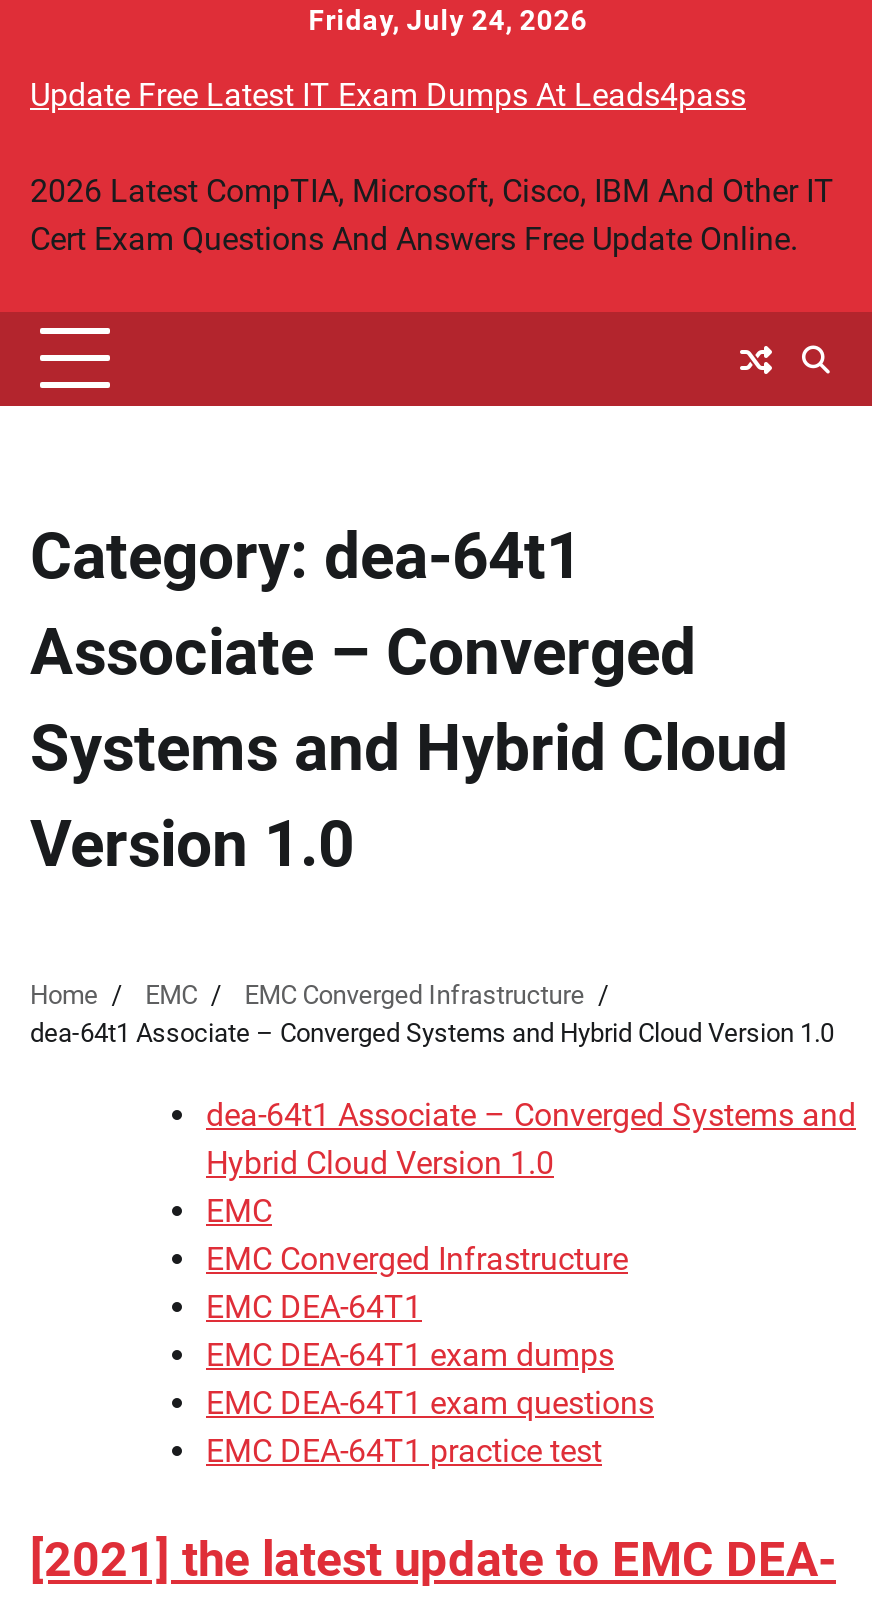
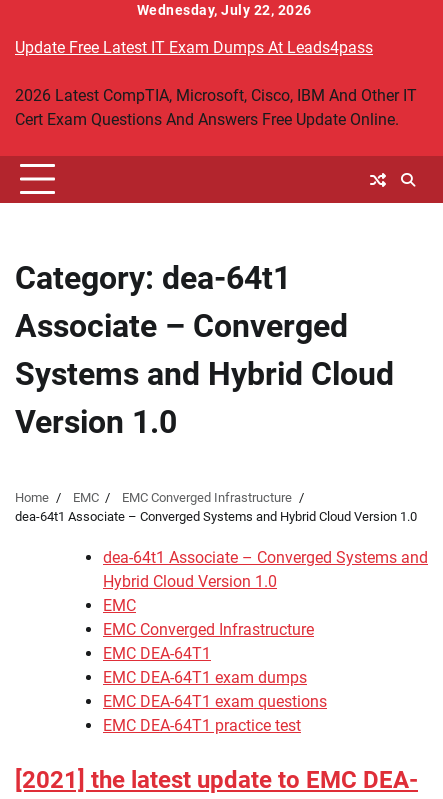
[308,4,588,36] Friday, July 24, 2026 -> [136,2,311,18] Wednesday, July 22, 2026

